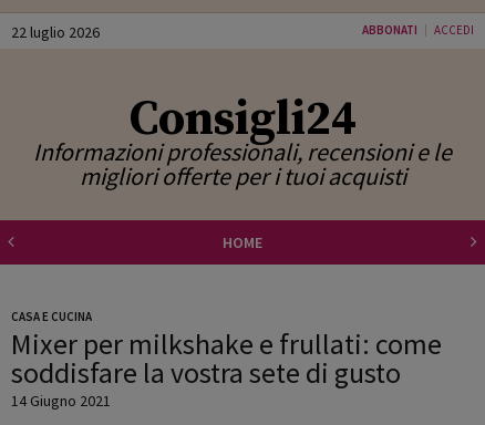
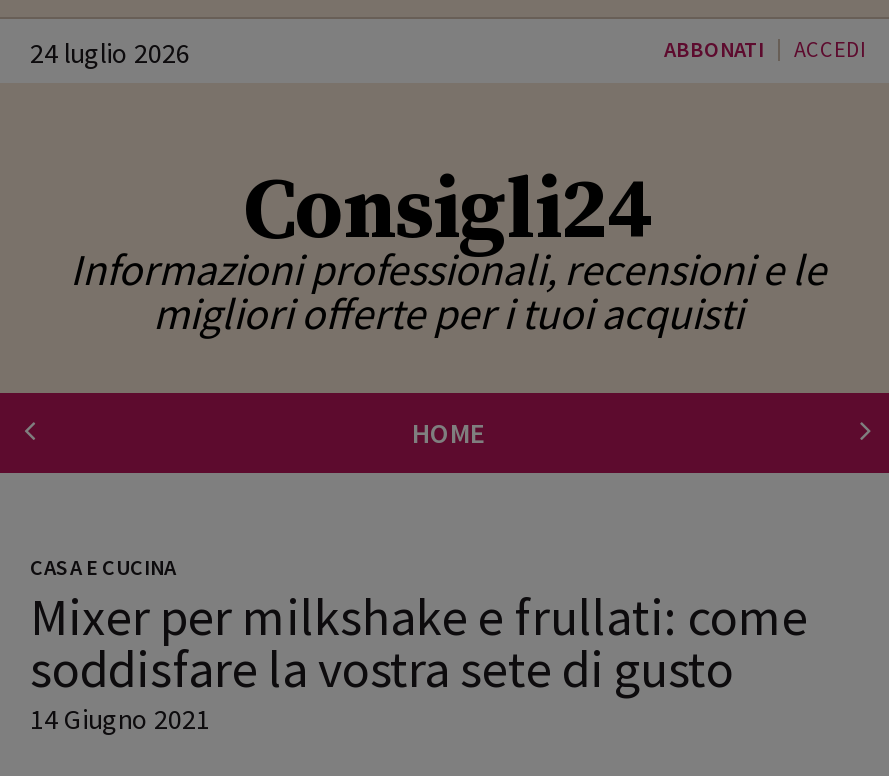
[11,22,100,42] 22 luglio 2026 -> [30,35,190,71] 24 luglio 2026

